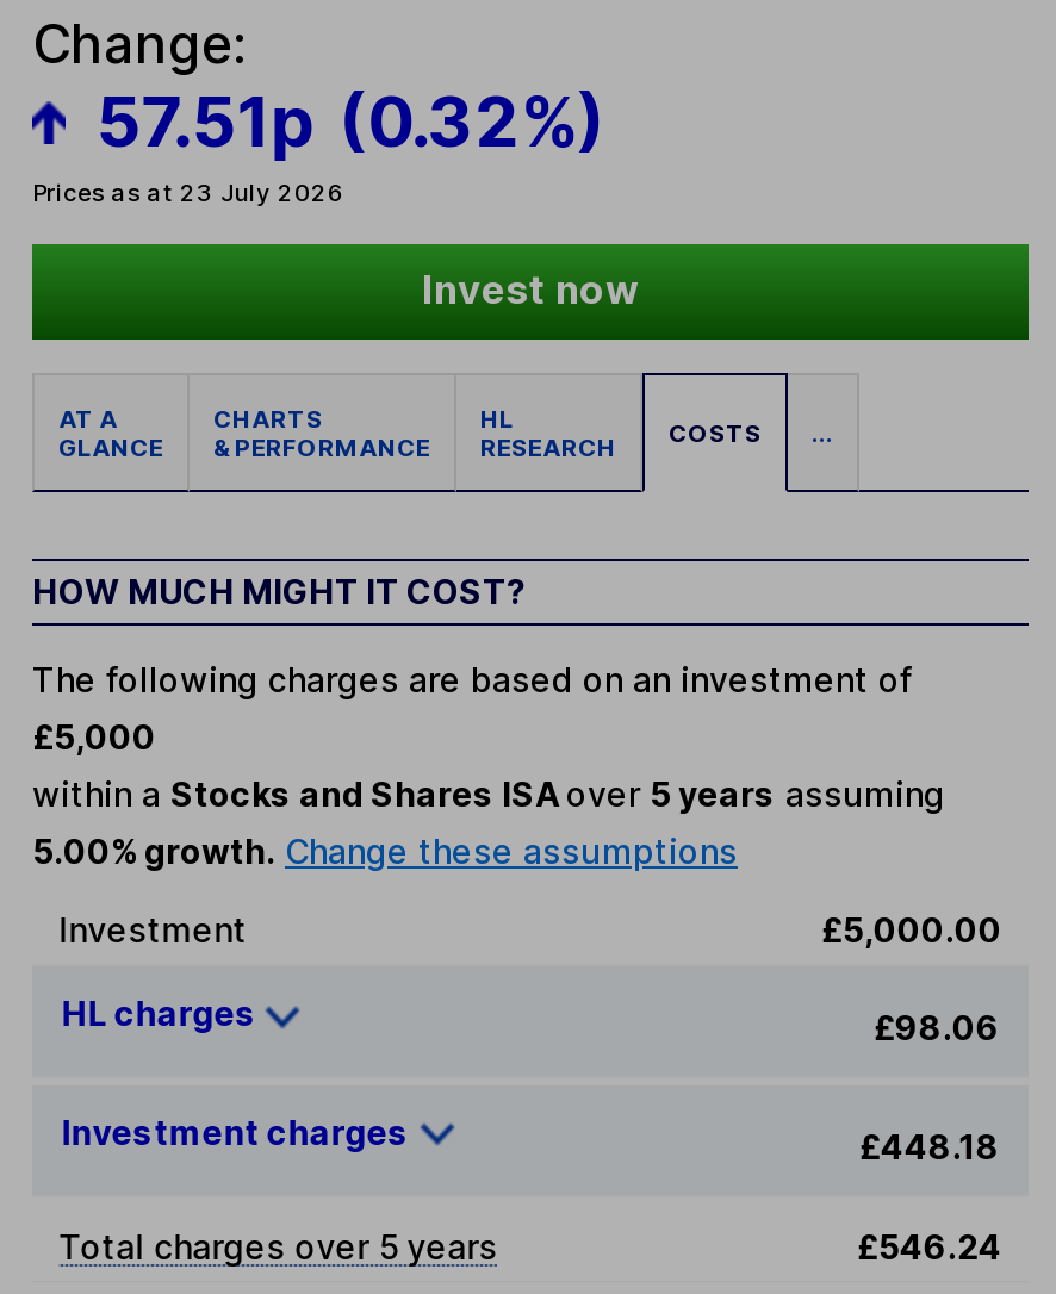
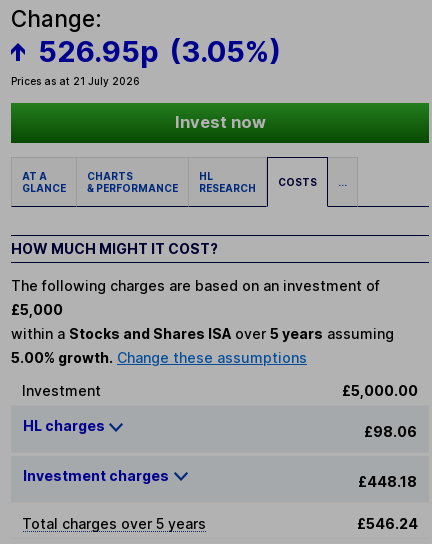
[32,79,606,206] 57.51p (0.32%) | Prices as at 23 July 2026 -> [11,34,281,87] 526.95p (3.05%) | Prices as at 21 July 2026

